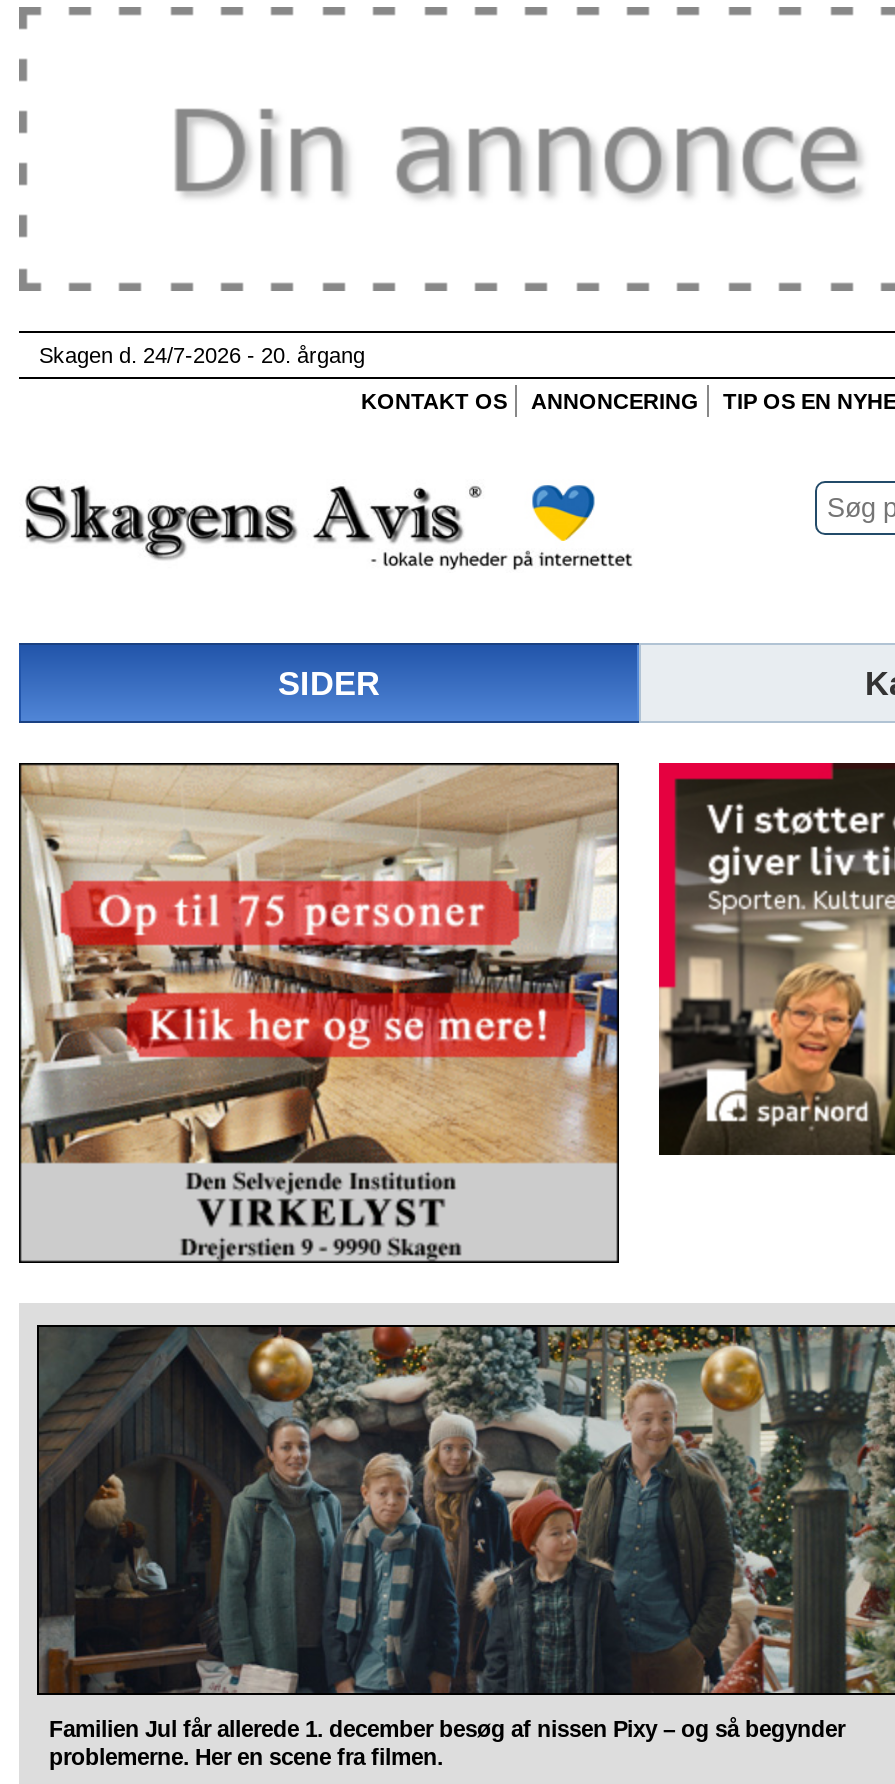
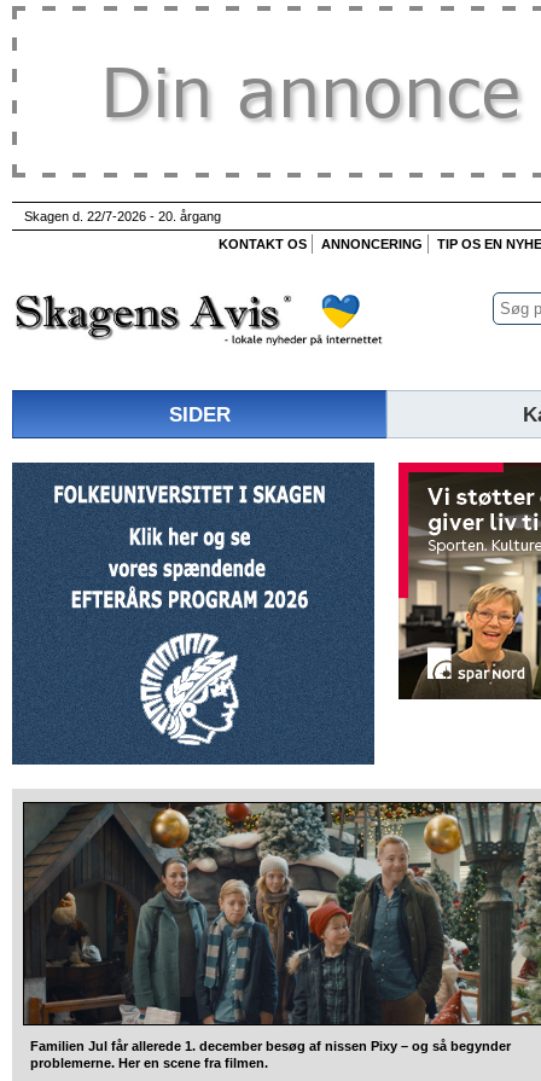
[39,343,365,367] Skagen d. 24/7-2026 - 20. årgang -> [24,209,221,223] Skagen d. 22/7-2026 - 20. årgang
[19,763,619,1263] [image] -> [12,463,374,765] [image]

